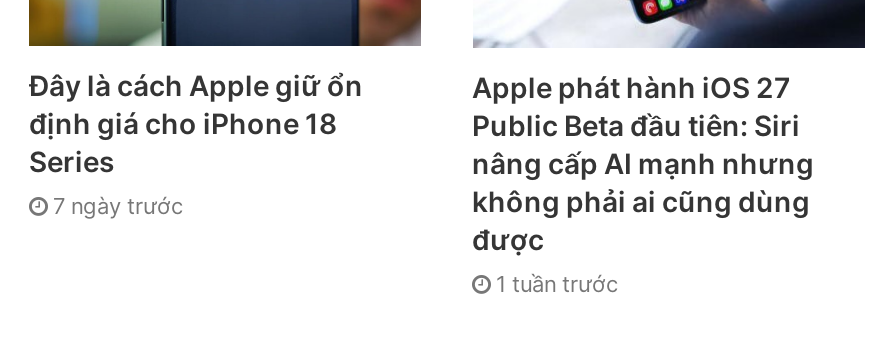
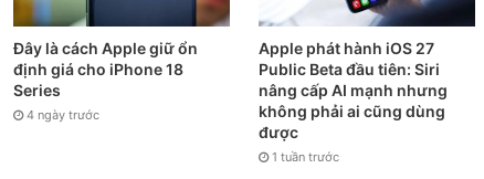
[53,192,183,220] 7 ngày trước -> [27,107,99,122] 4 ngày trước

